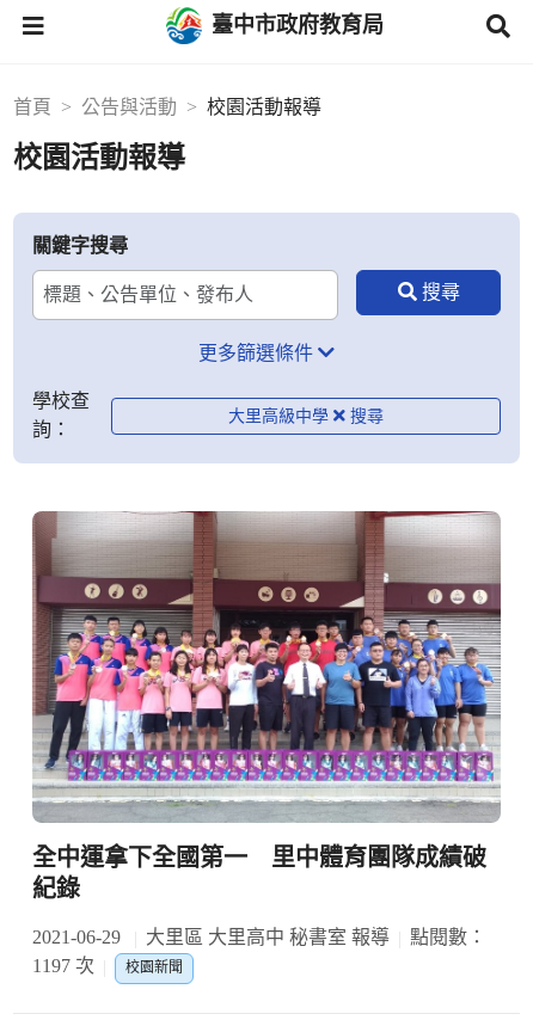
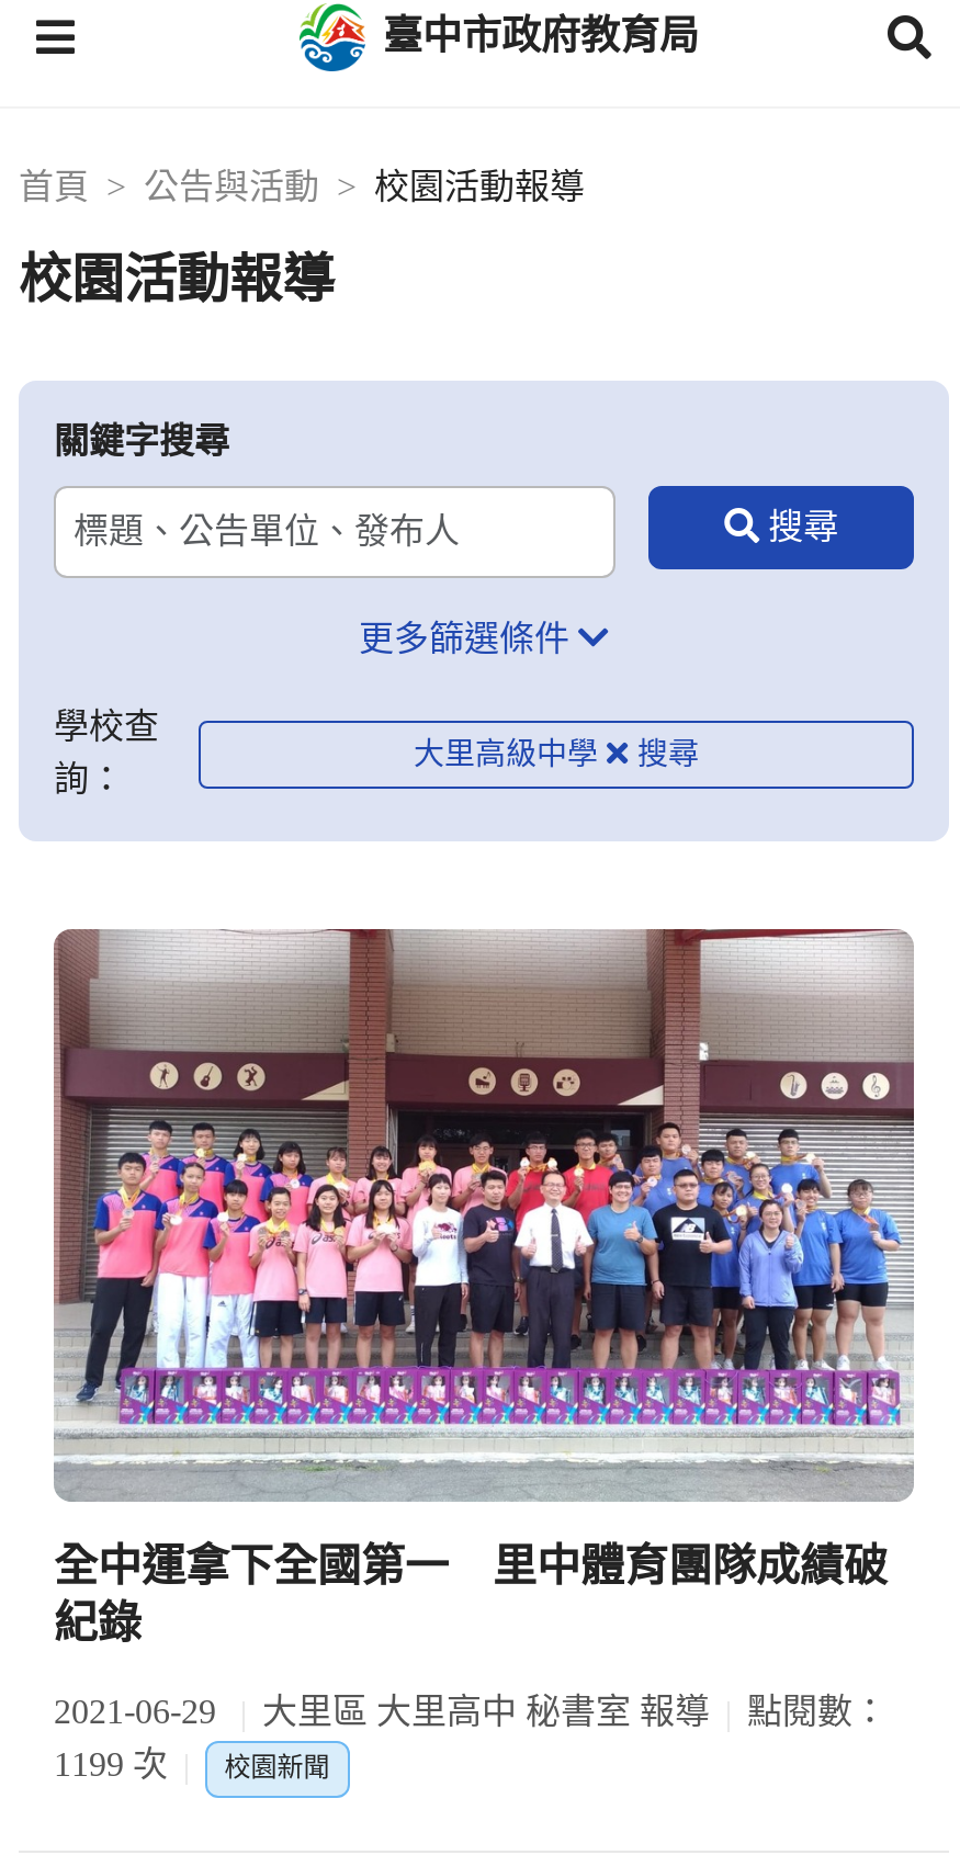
[32,956,183,976] 1197 次 校園新聞 -> [54,1746,330,1783] 1199 次 校園新聞

